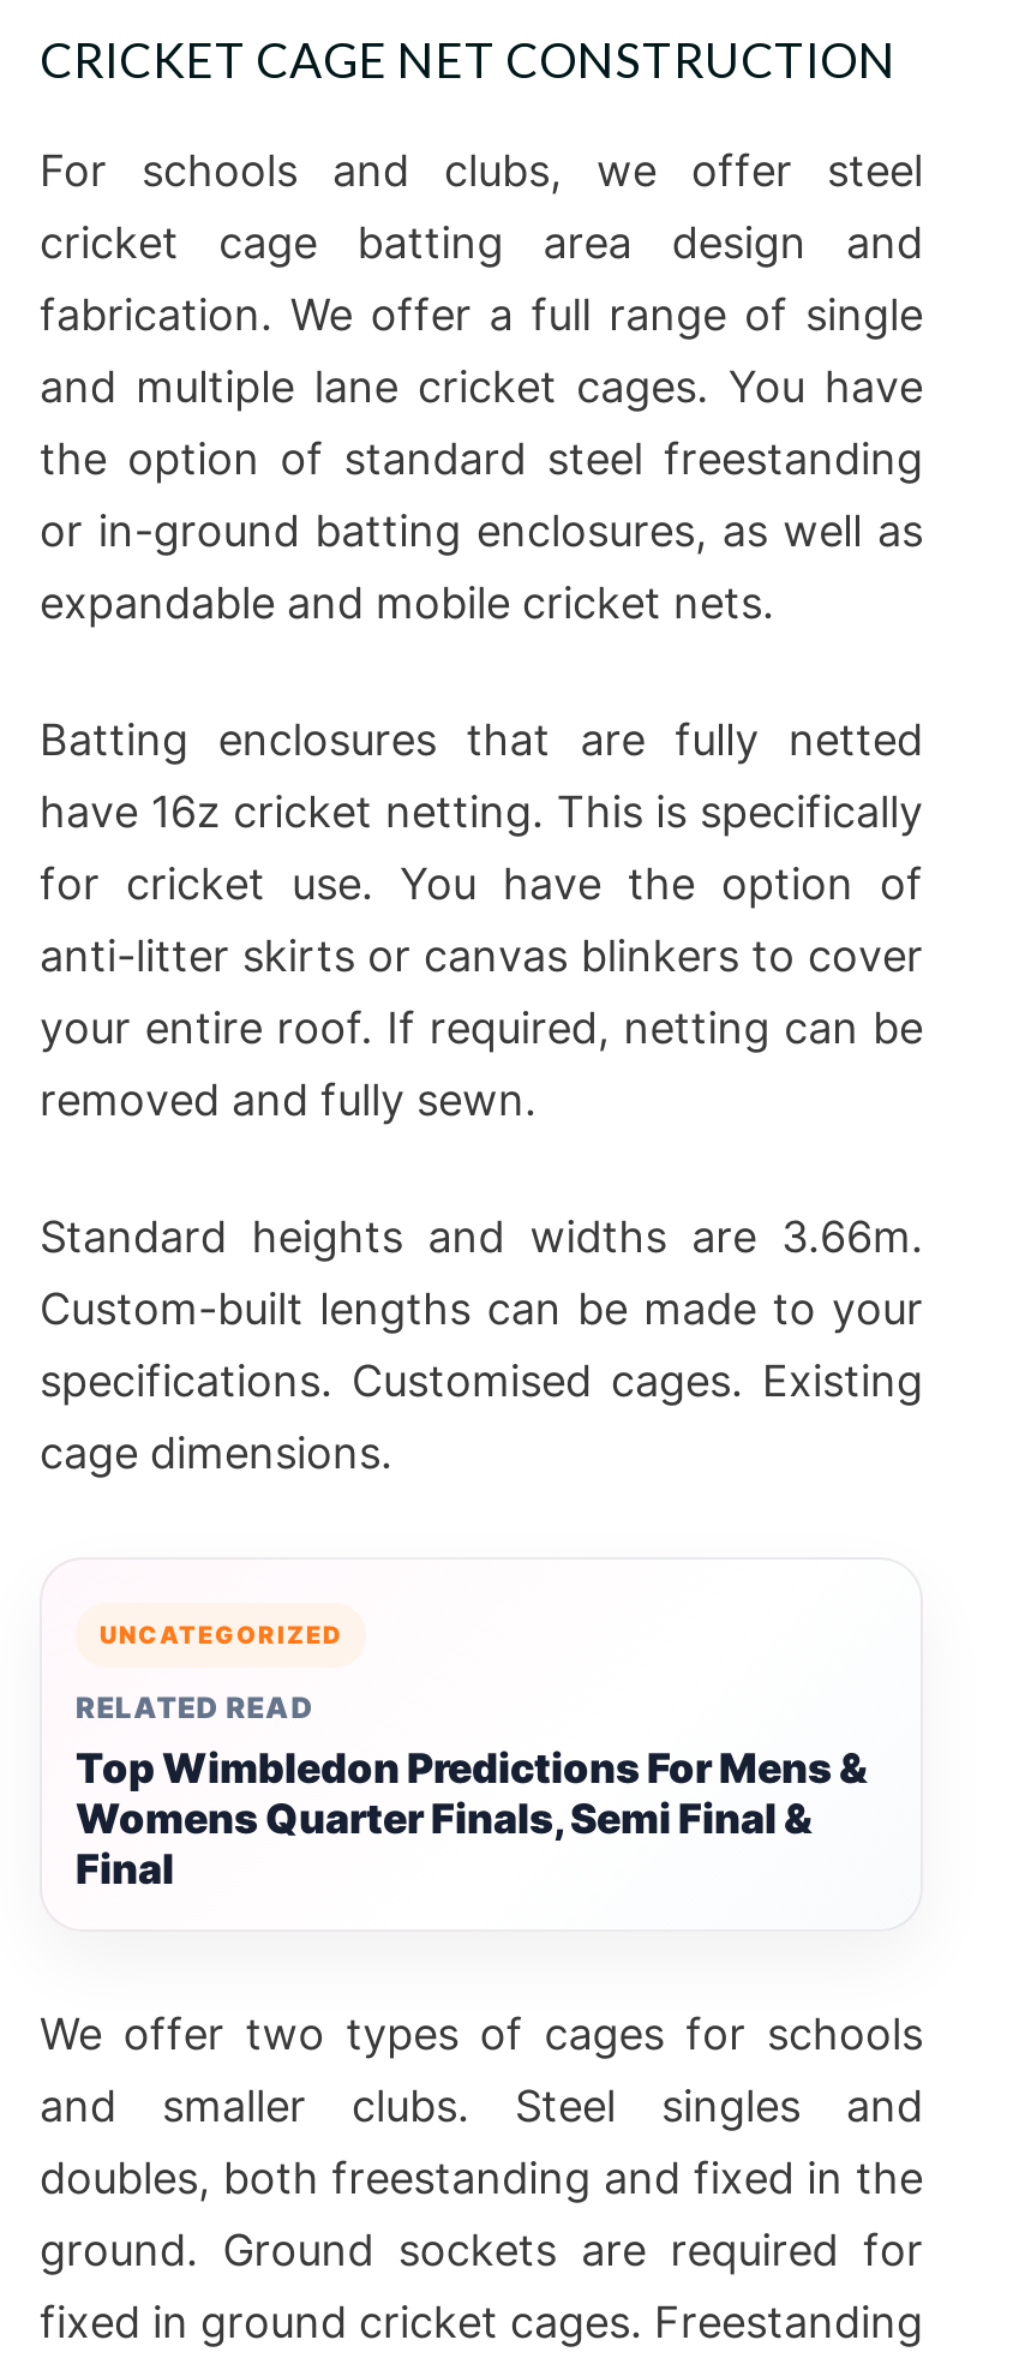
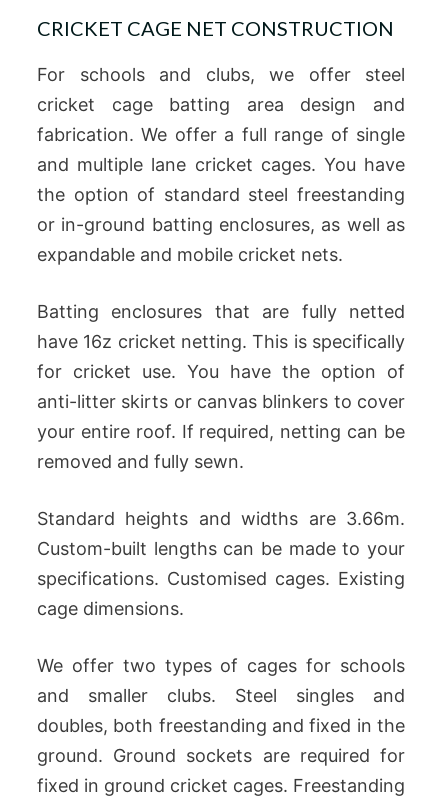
[76,1620,868,1893] UNCATEGORIZED | RELATED READ | Top Wimbledon Predictions For Mens & | Womens Quarter Finals, Semi Final & | Final -> none

